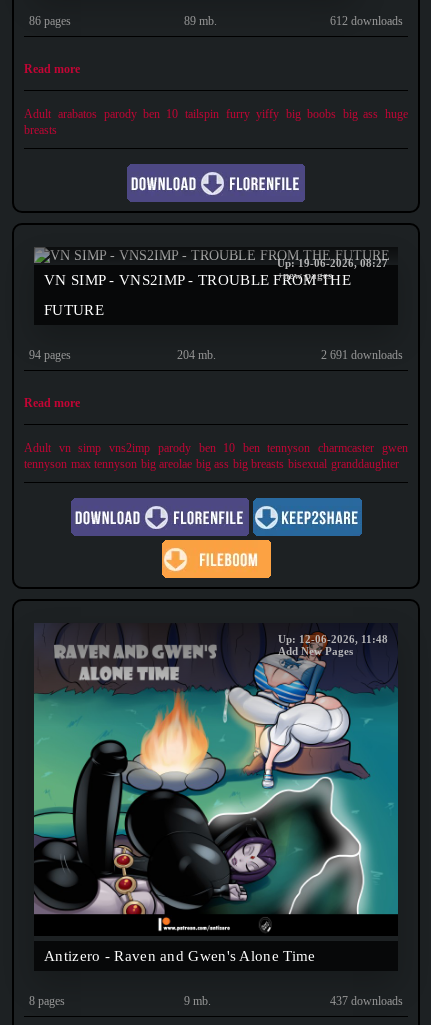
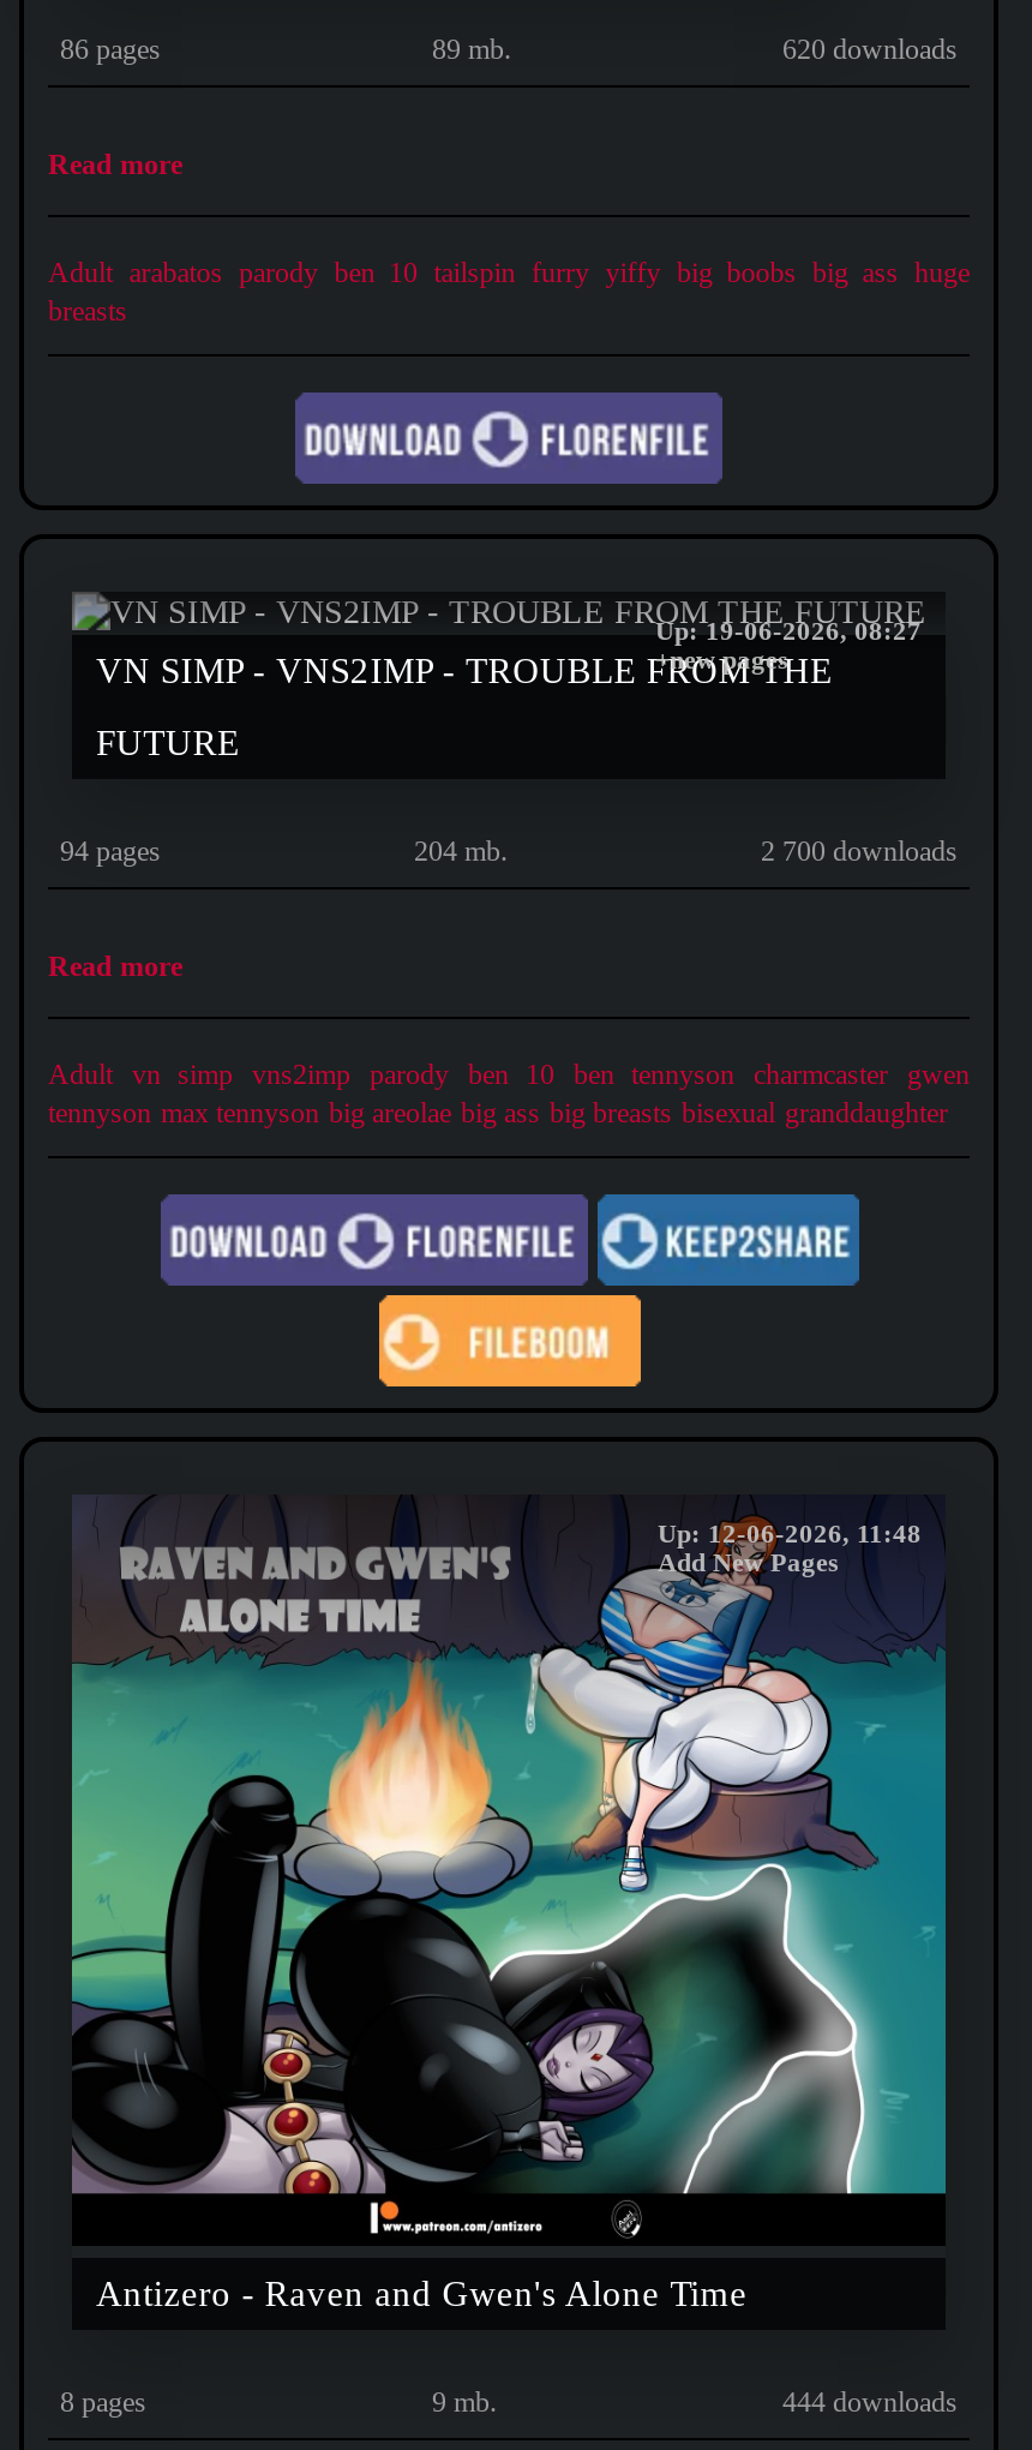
[330,14,403,28] 612 downloads -> [782,32,958,66] 620 downloads
[321,348,403,362] 2 691 downloads -> [761,834,958,867] 2 700 downloads
[330,994,403,1008] 437 downloads -> [782,2385,958,2418] 444 downloads

